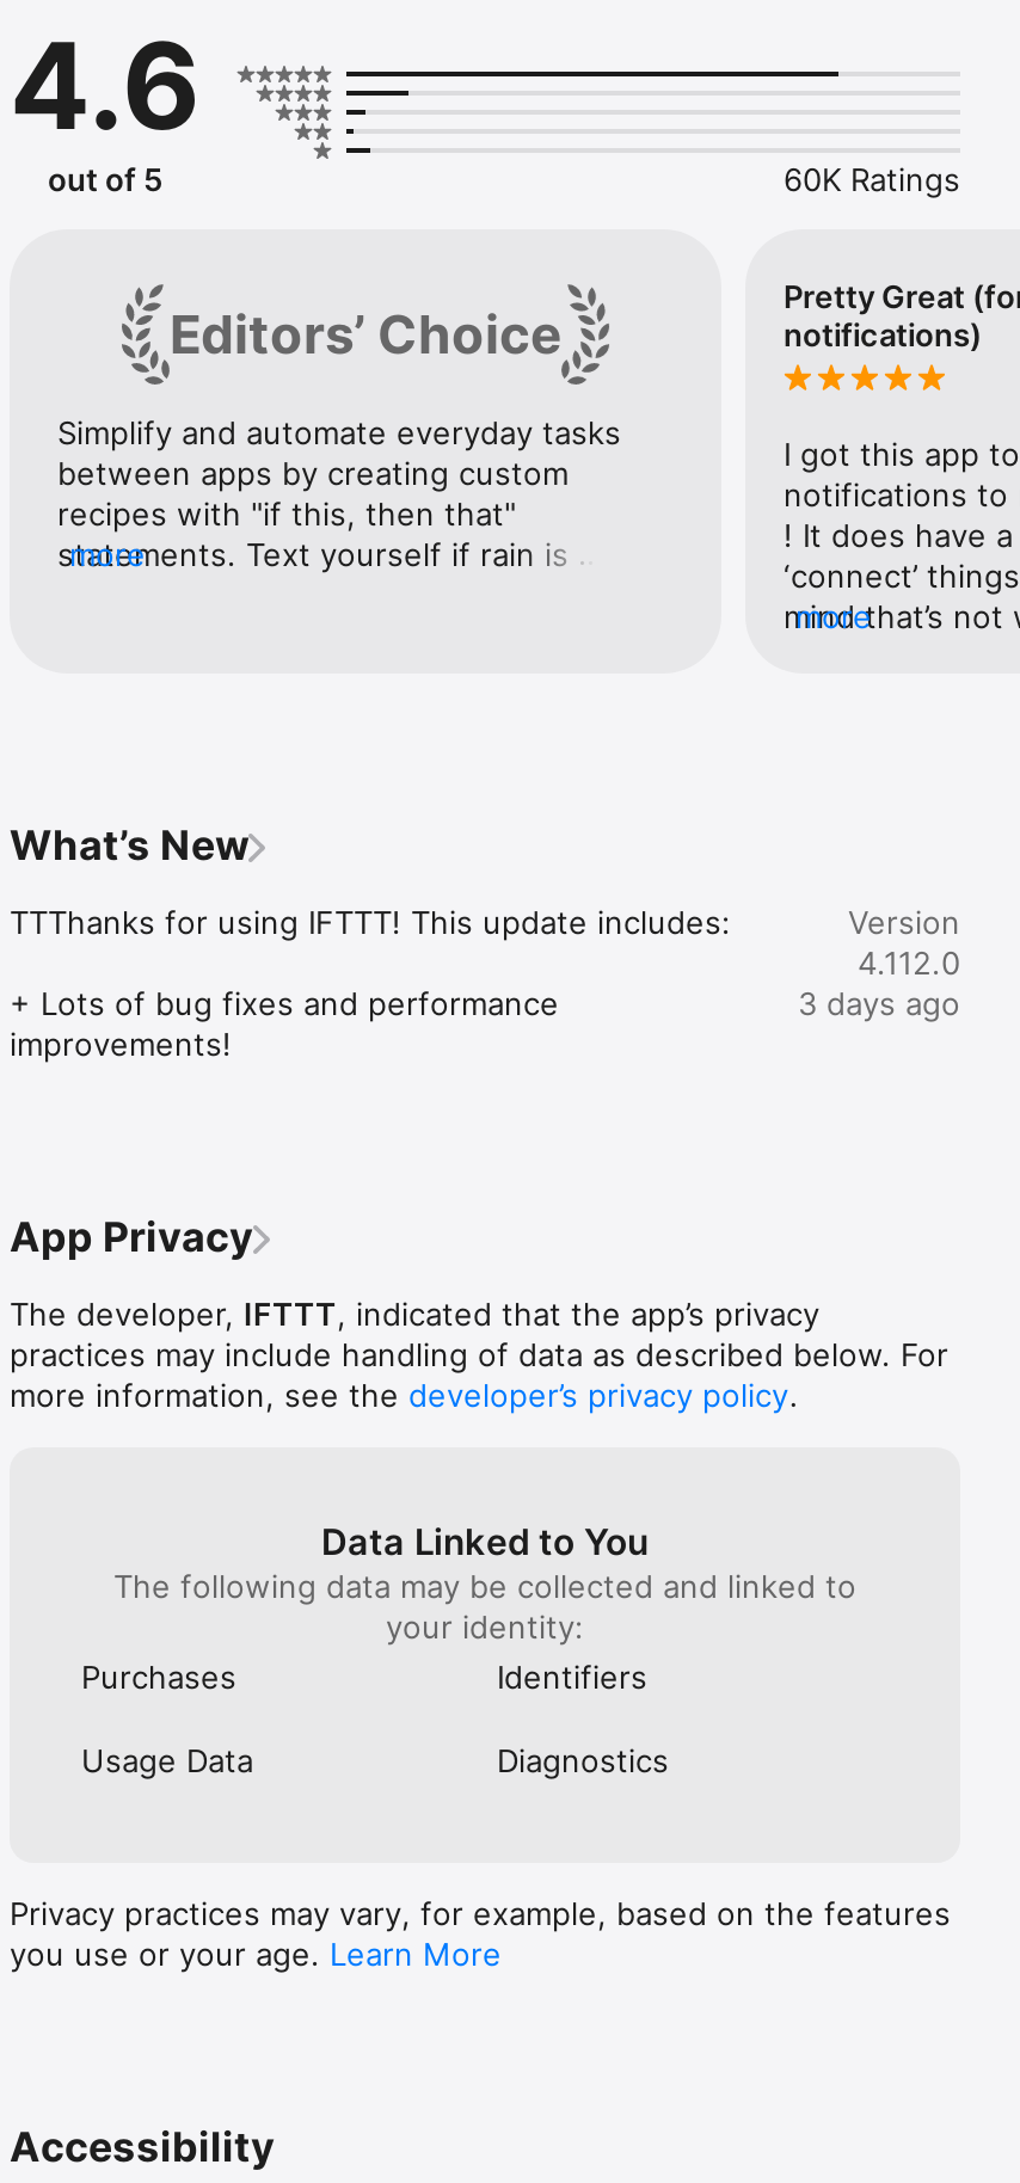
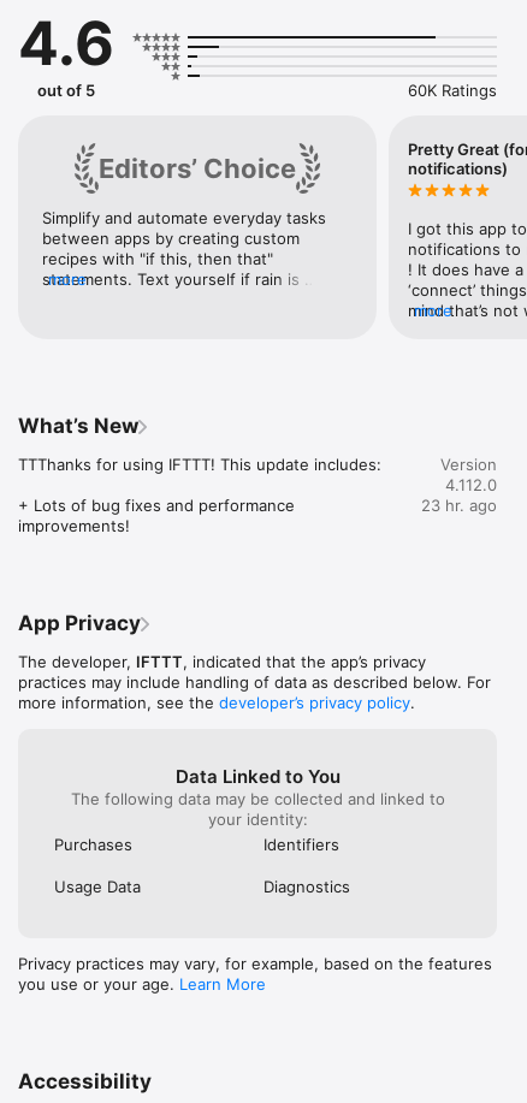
[798,984,960,1023] 3 days ago -> [421,496,497,515] 23 hr. ago

